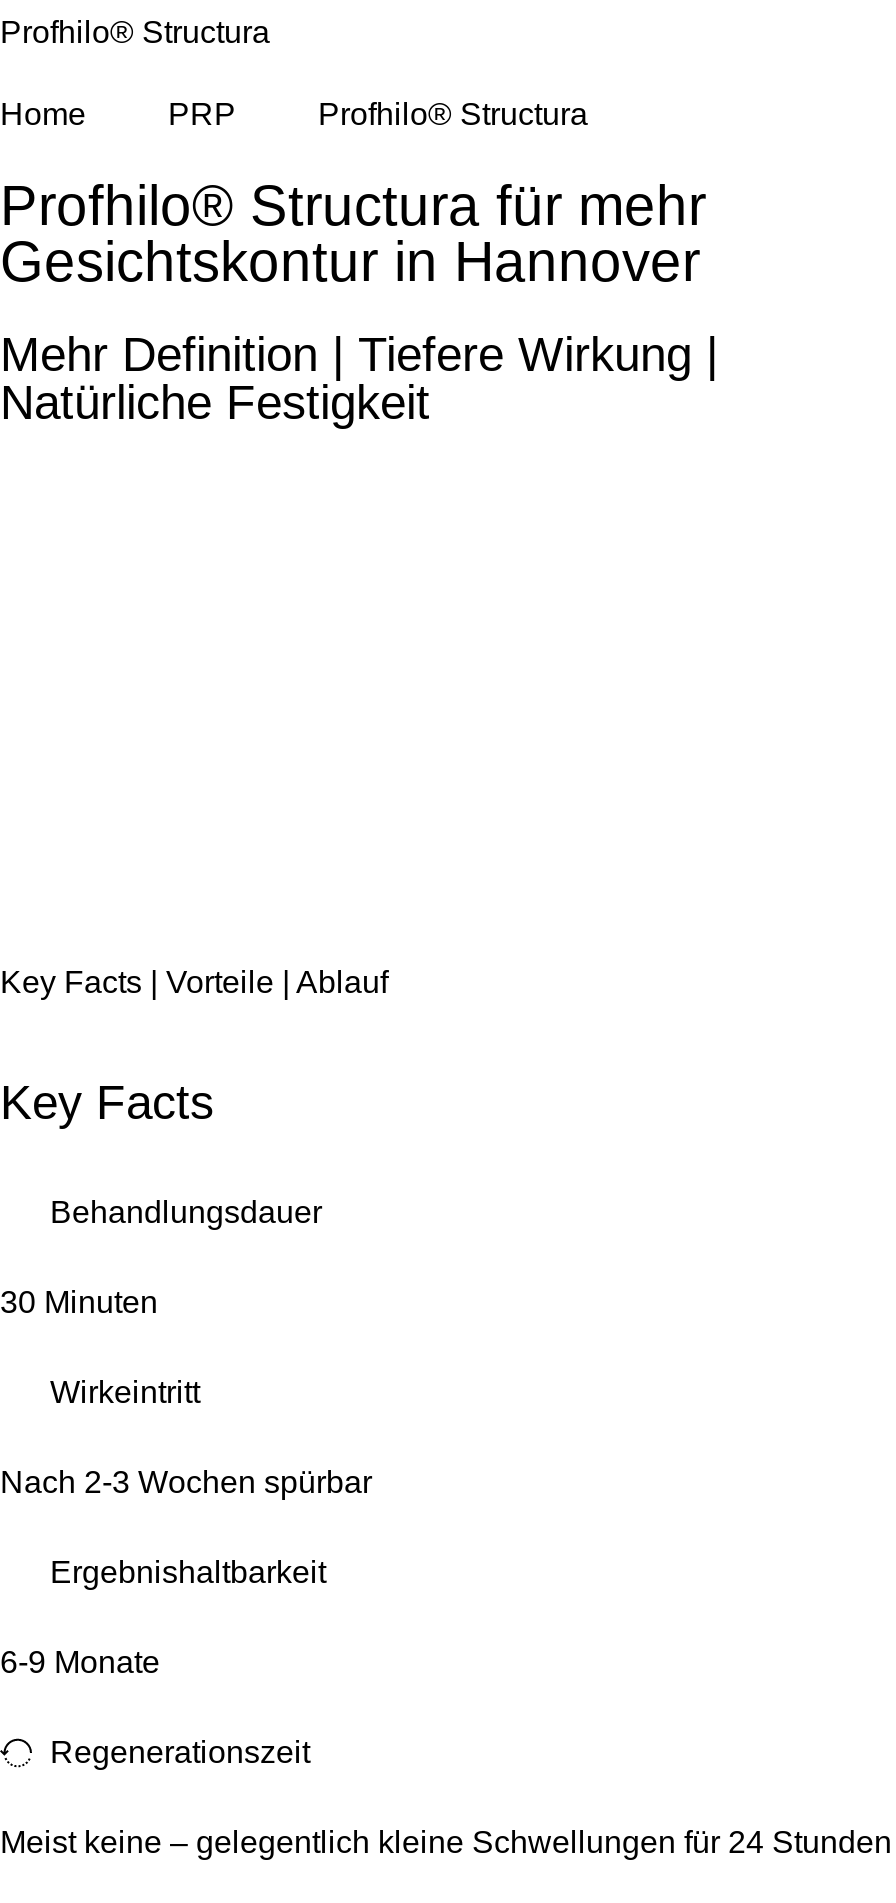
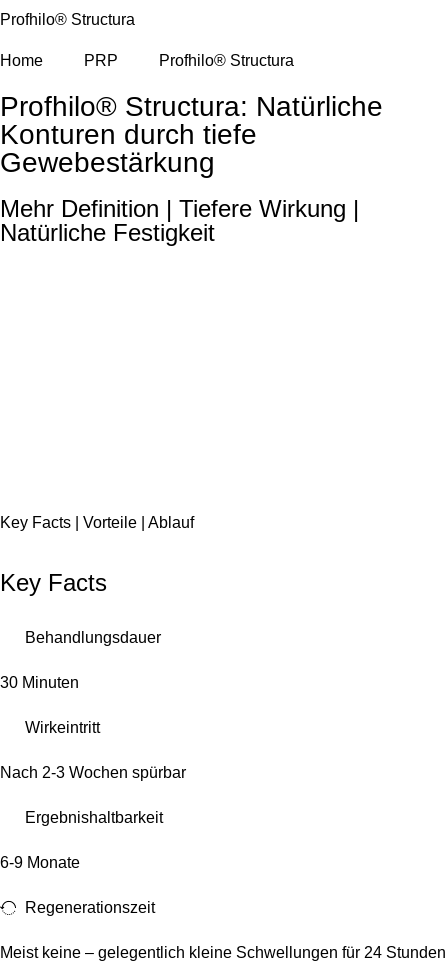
[0,175,706,293] Profhilo® Structura für mehr | Gesichtskontur in Hannover -> [0,91,383,178] Profhilo® Structura: Natürliche | Konturen durch tiefe | Gewebestärkung

